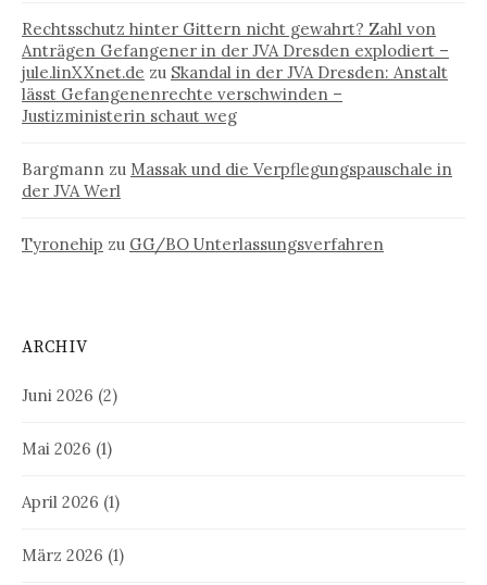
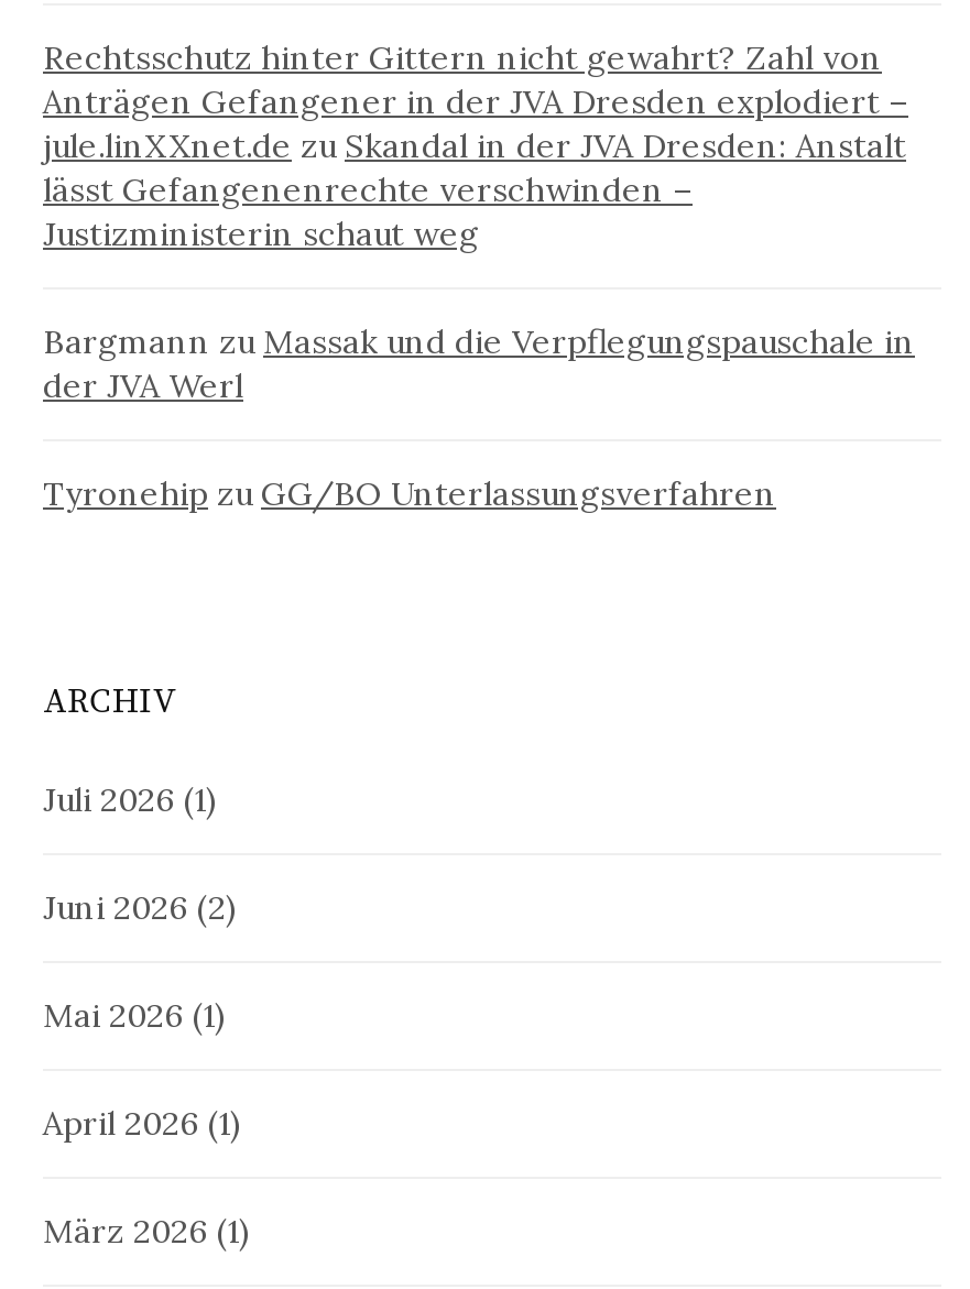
none -> [43,777,217,819] Juli 2026 (1)

